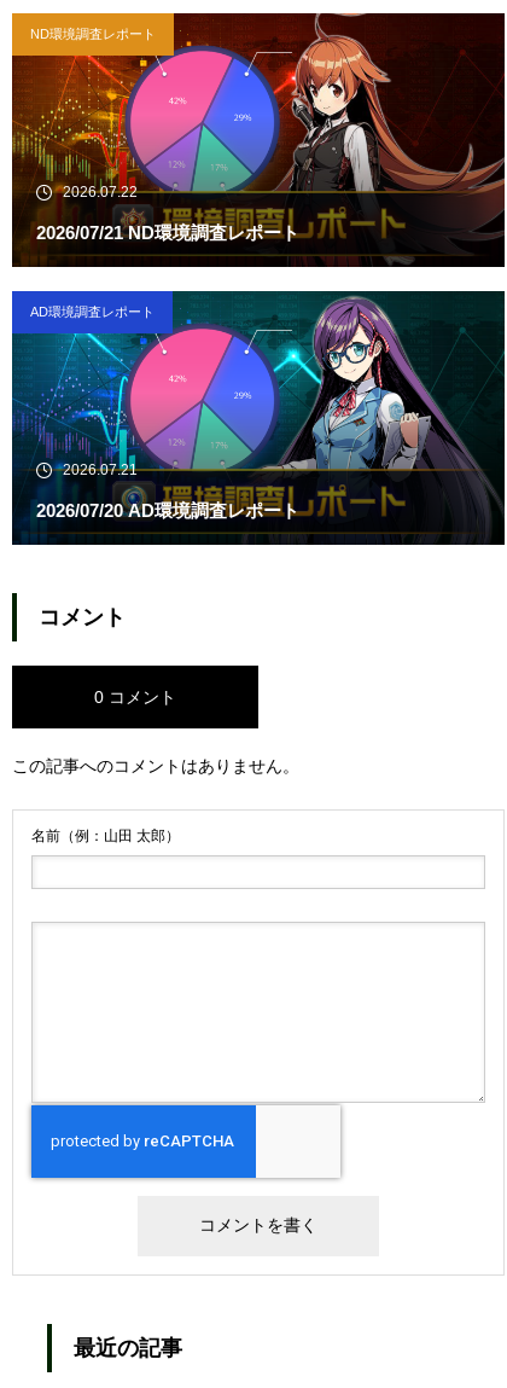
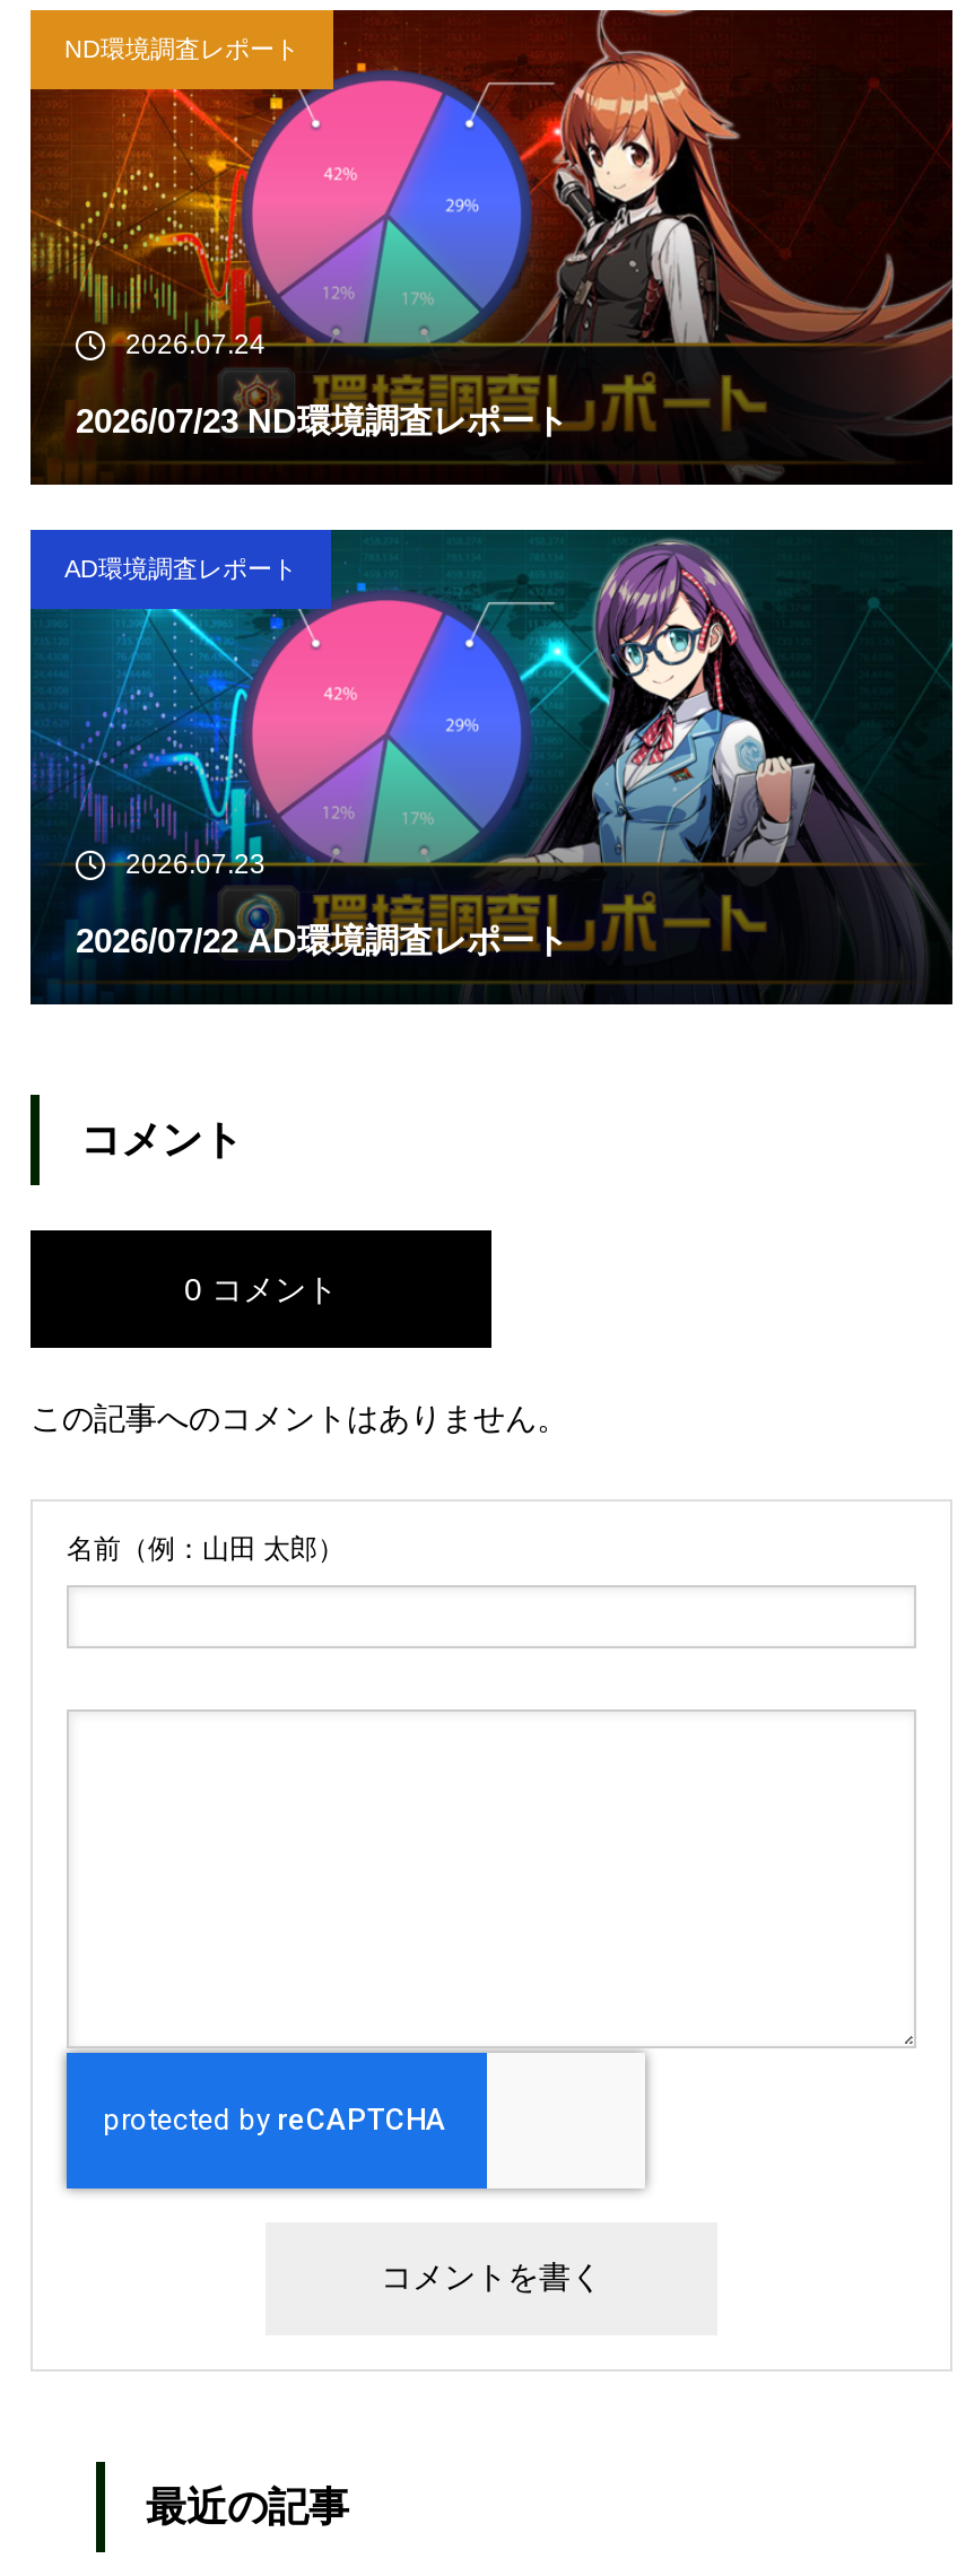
[63,184,138,201] 2026.07.22 -> [125,329,266,360] 2026.07.24
[36,222,299,243] 2026/07/21 ND環境調査レポート -> [76,401,568,440] 2026/07/23 ND環境調査レポート
[63,461,138,478] 2026.07.21 -> [125,848,266,880] 2026.07.23
[36,500,299,521] 2026/07/20 AD環境調査レポート -> [76,921,568,959] 2026/07/22 AD環境調査レポート

